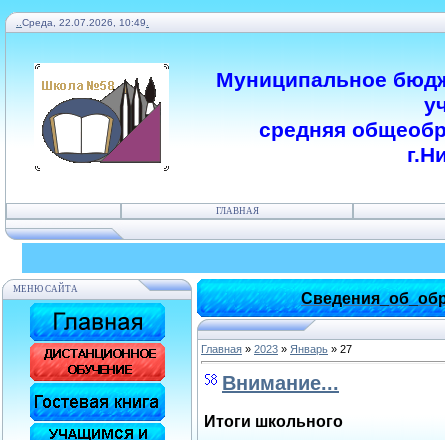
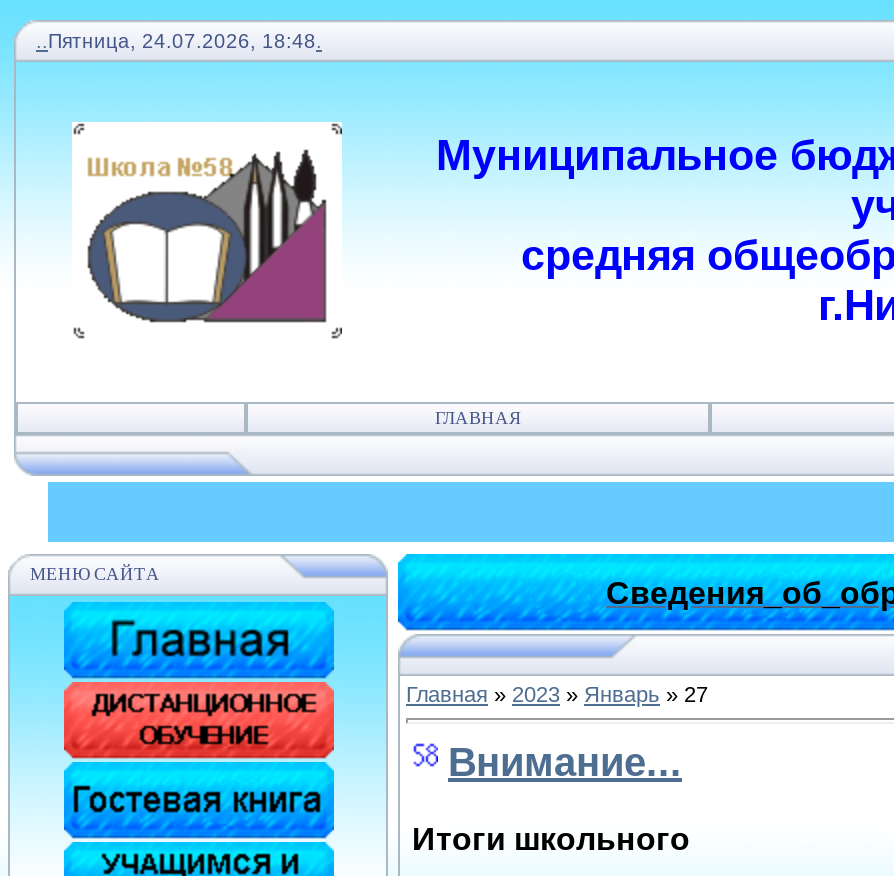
[16,17,149,28] .. Среда, 22.07.2026, 10:49. -> [36,30,322,52] .. Пятница, 24.07.2026, 18:48.

